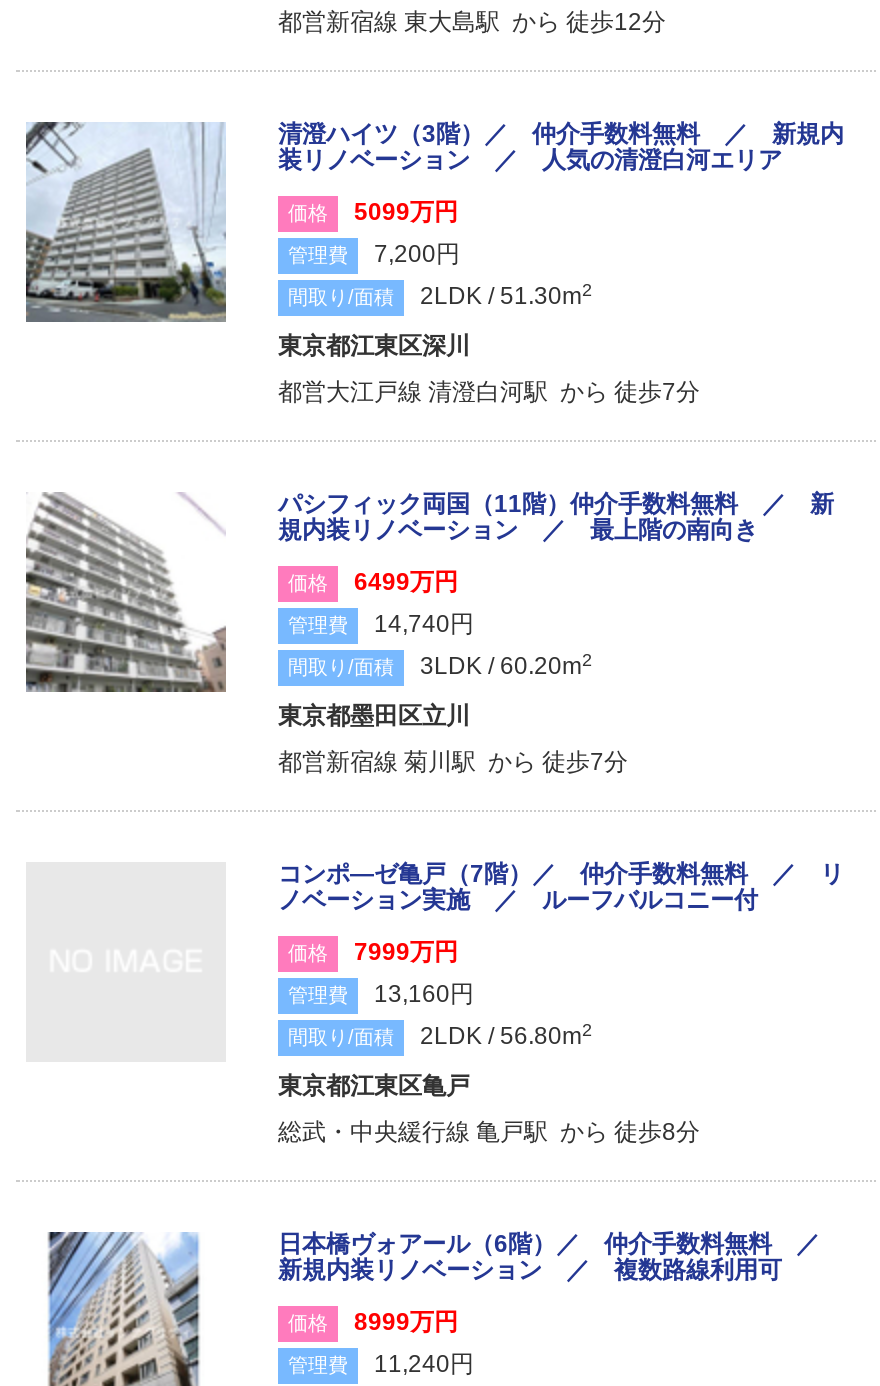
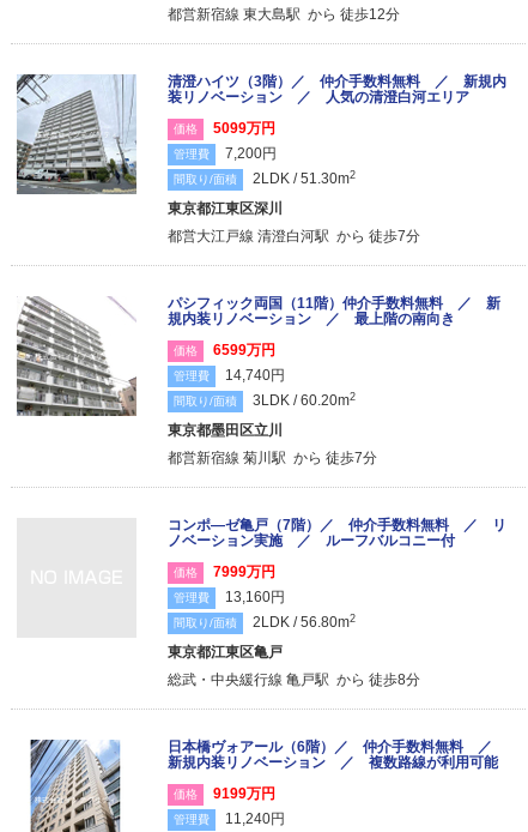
[288,569,458,597] 価格 6499万円 -> [174,342,275,359] 価格 6599万円
[278,1257,782,1285] 新規内装リノベーション ／ 複数路線利用可 -> [168,755,498,771] 新規内装リノベーション ／ 複数路線が利用可能
[288,1309,458,1337] 価格 8999万円 -> [174,786,275,803] 価格 9199万円

